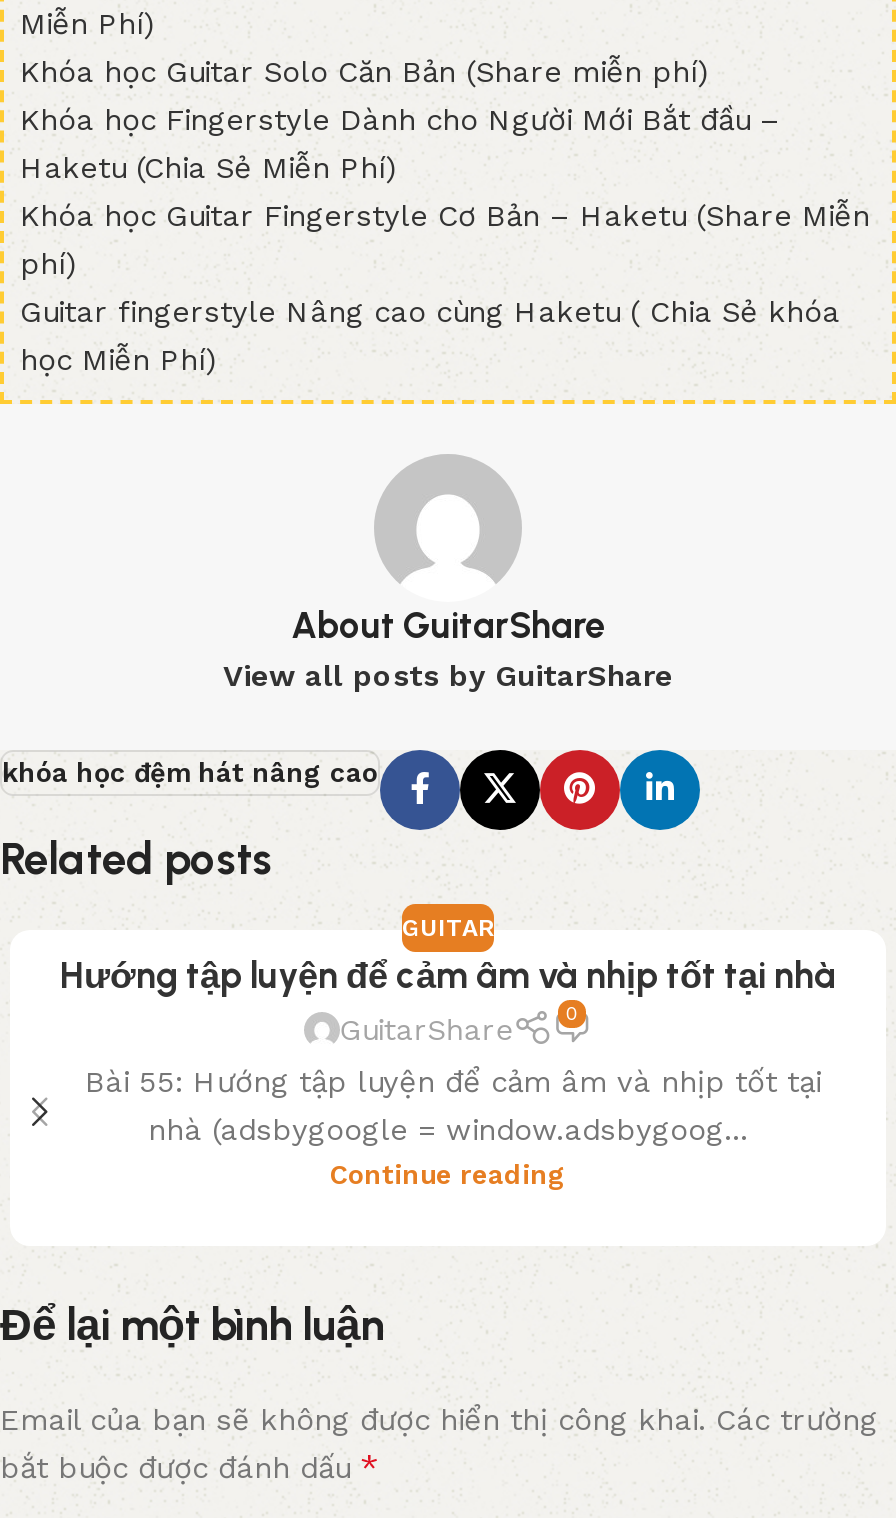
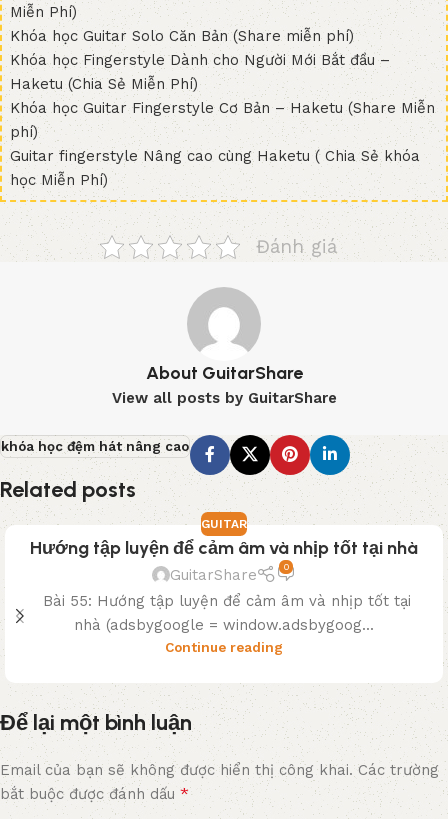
none -> [256,235,337,258] Đánh giá

